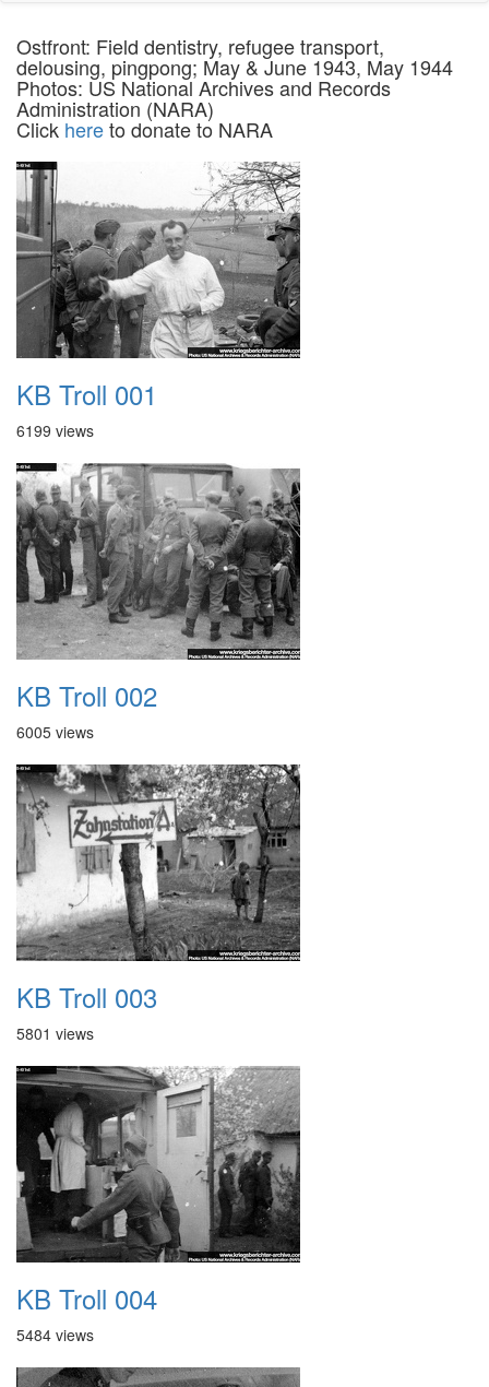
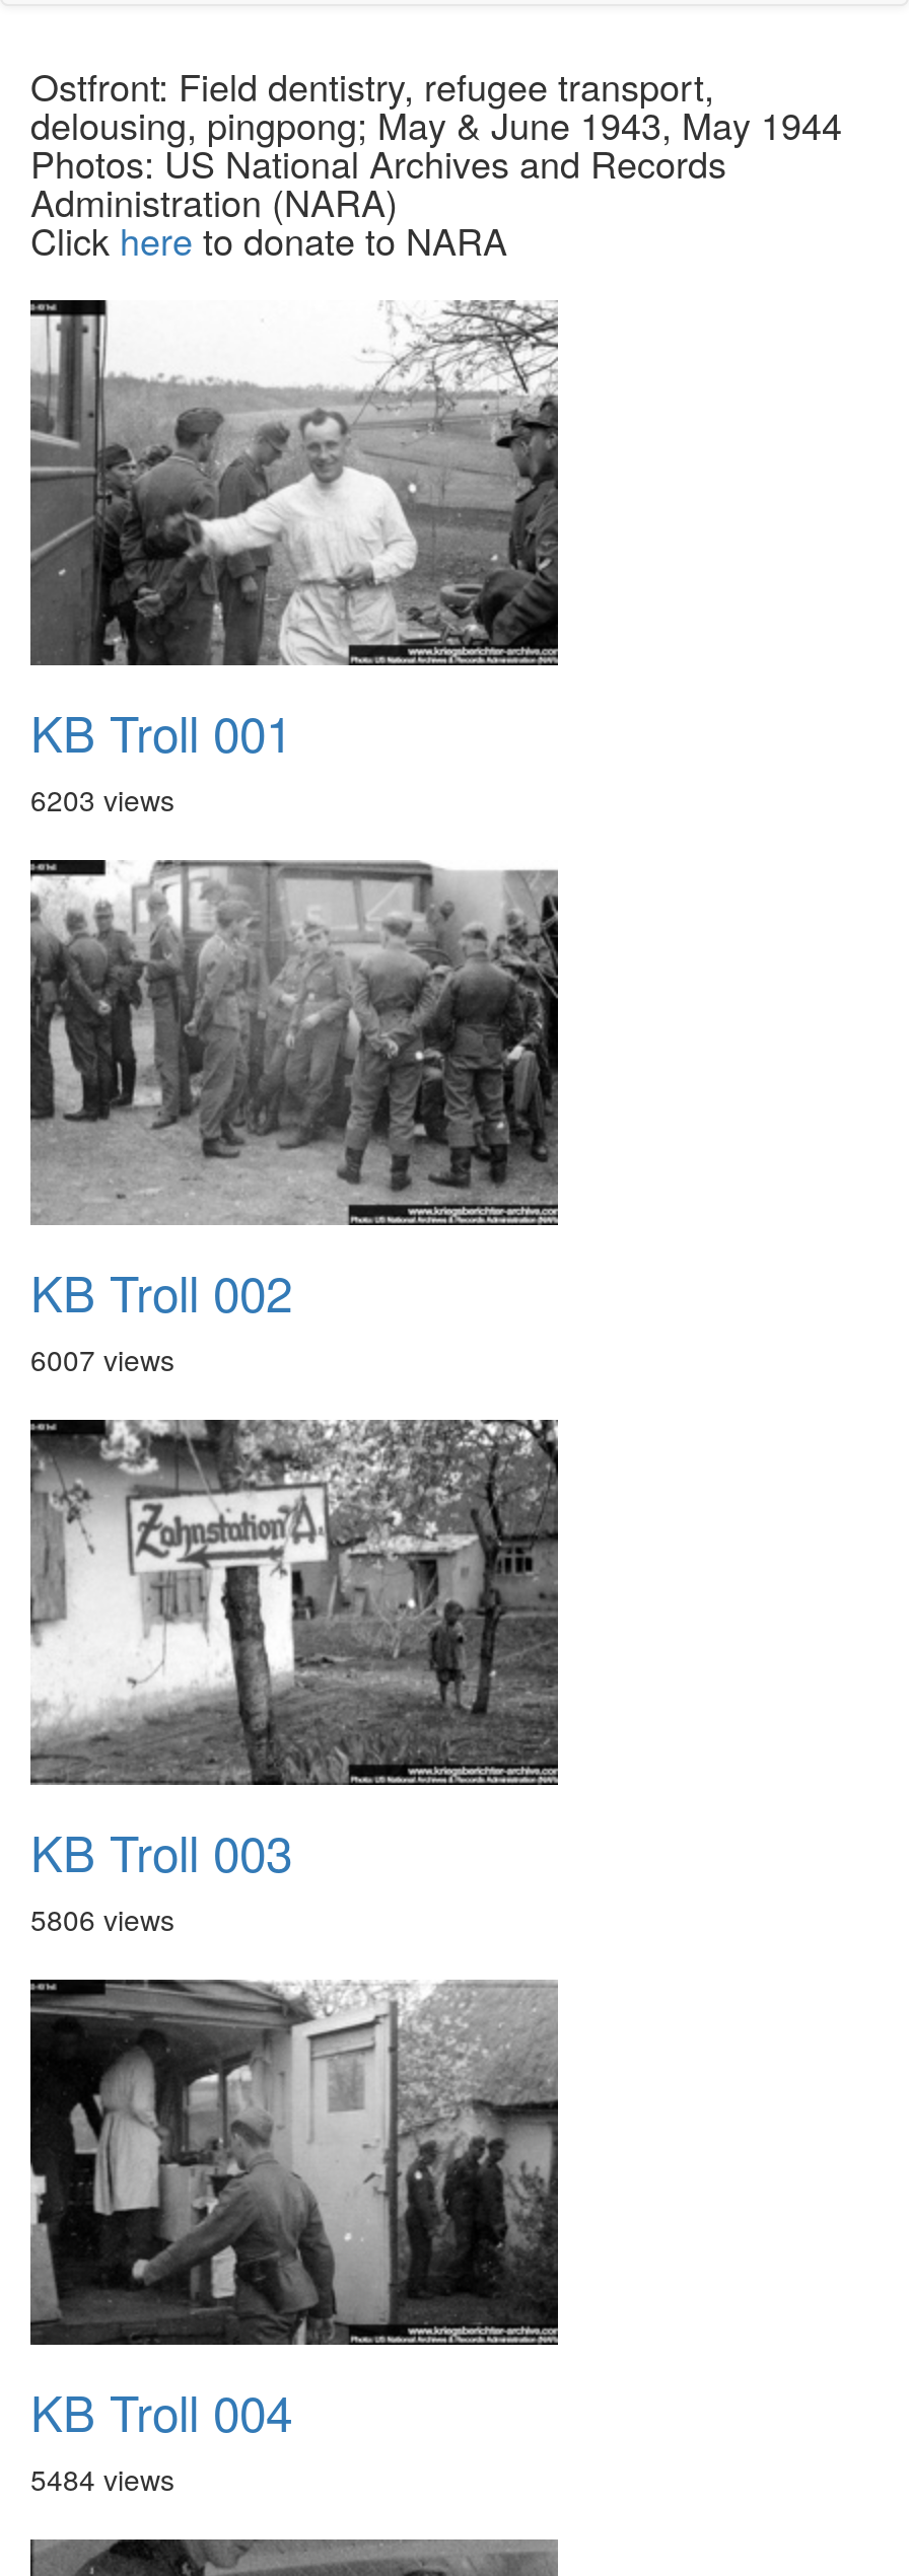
[16,419,94,441] 6199 views -> [30,779,174,819] 6203 views
[16,721,94,743] 6005 views -> [30,1339,174,1379] 6007 views
[16,1022,94,1044] 5801 views -> [30,1899,174,1939] 5806 views

